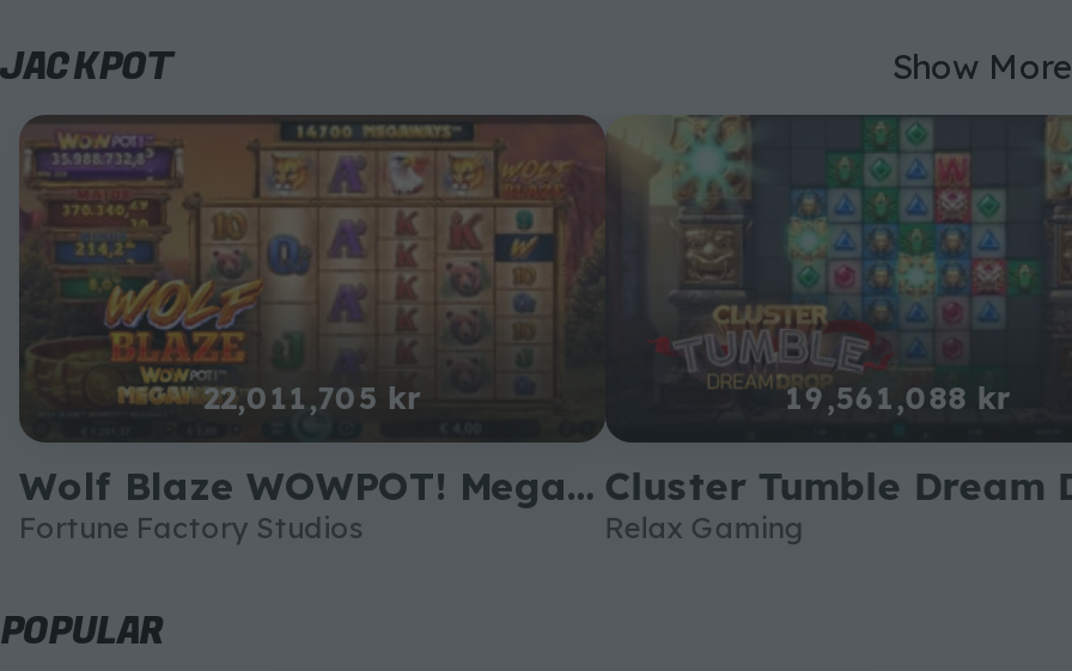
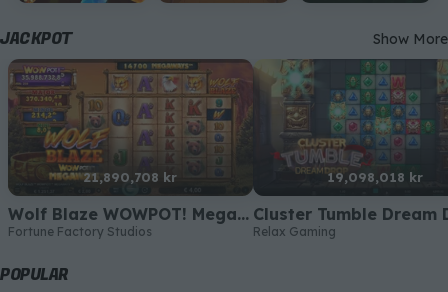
[203,378,421,417] 22,011,705 kr -> [84,169,177,185] 21,890,708 kr
[785,378,1010,417] 19,561,088 kr -> [327,169,423,185] 19,098,018 kr

